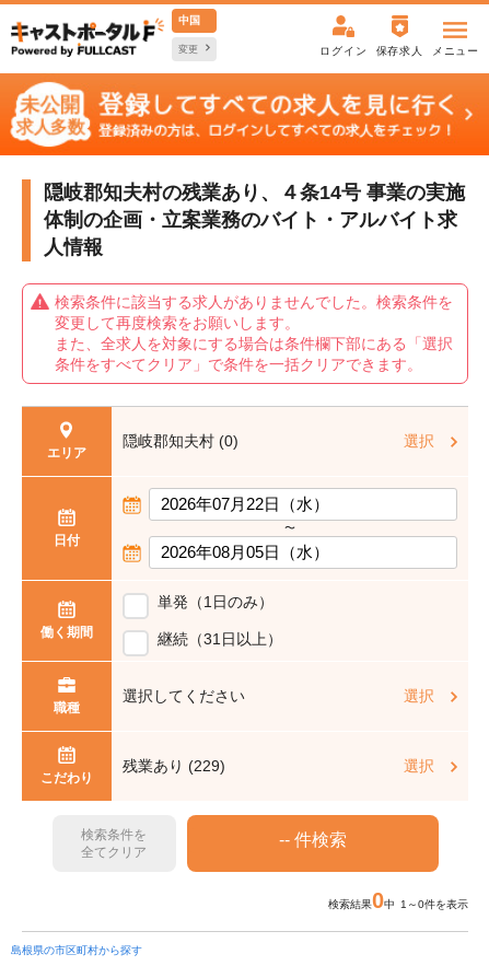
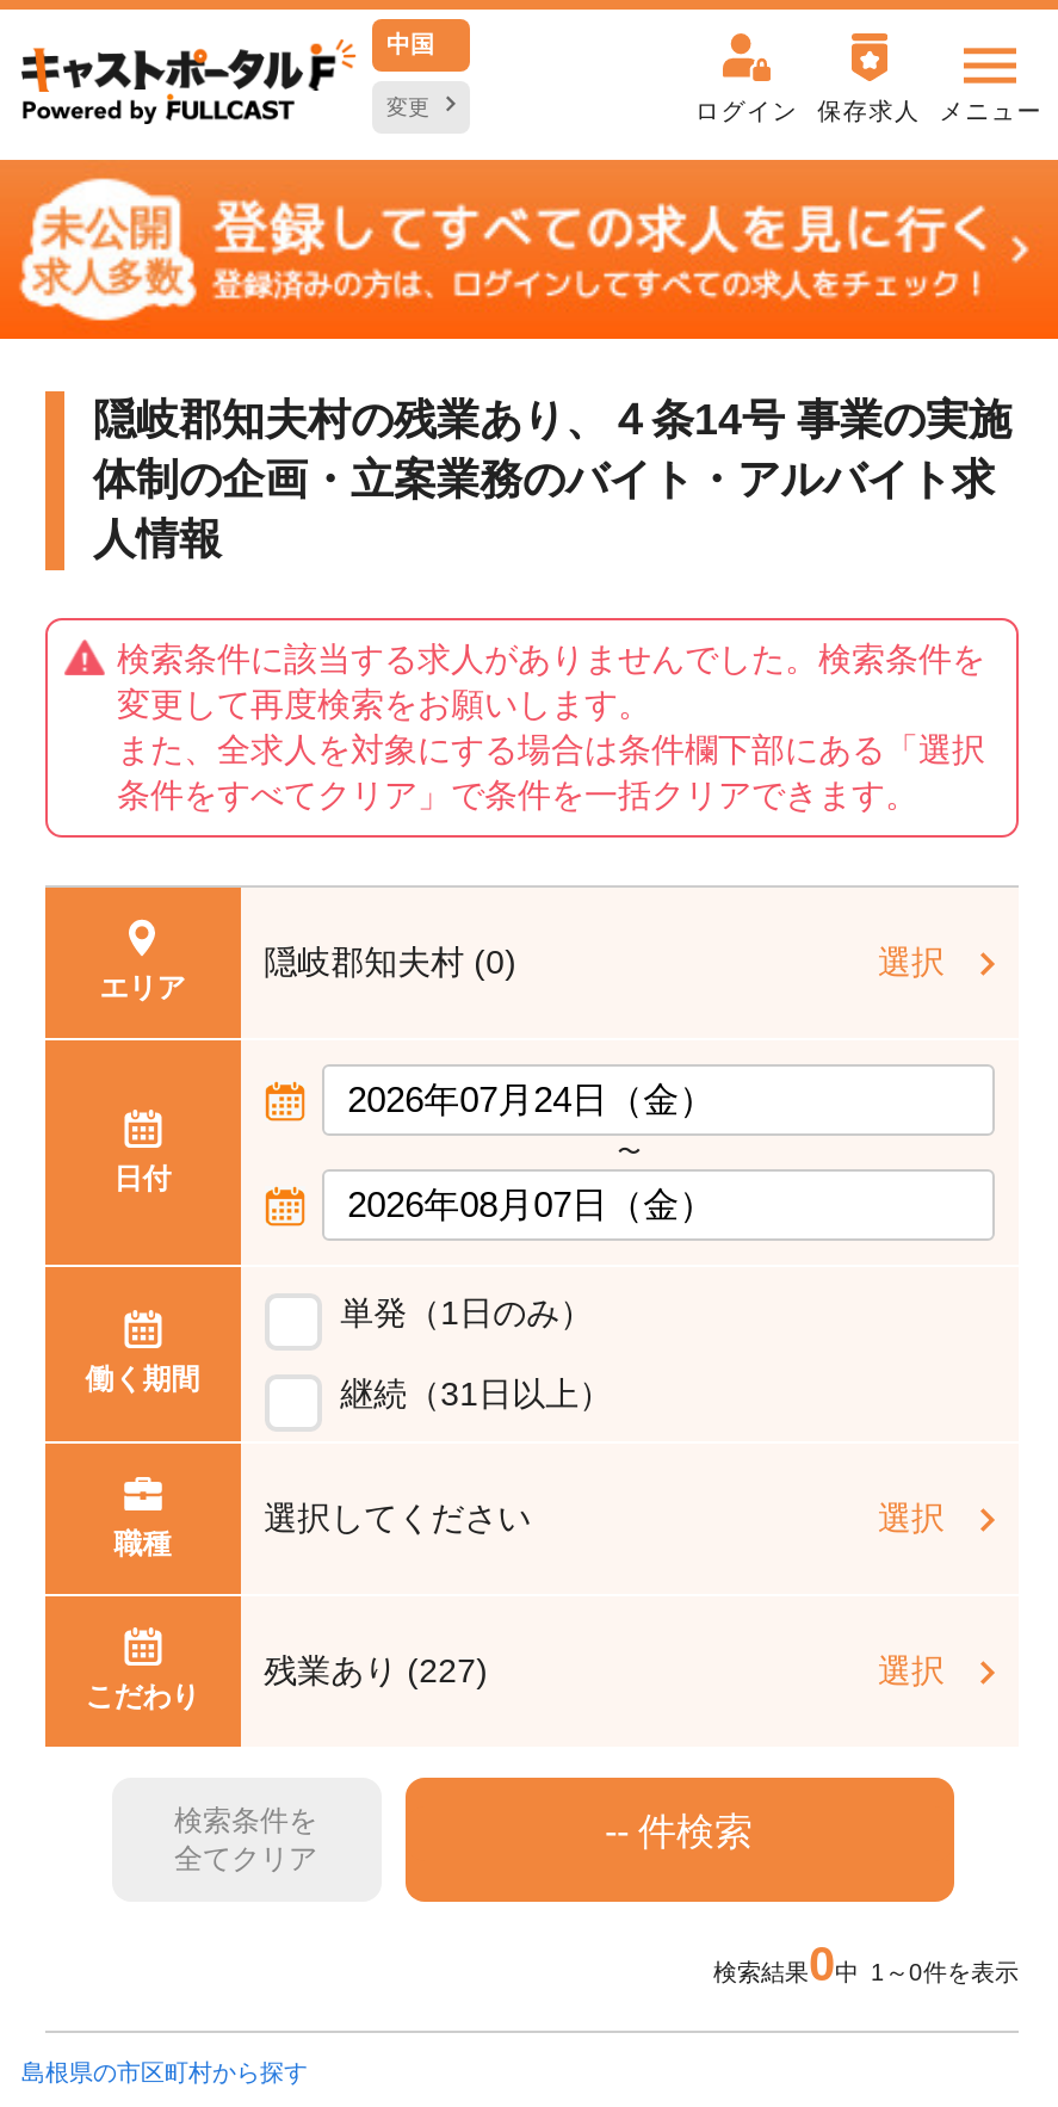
[122,757,240,775] 残業あり (229) -> [264,1652,521,1690] 残業あり (227)

